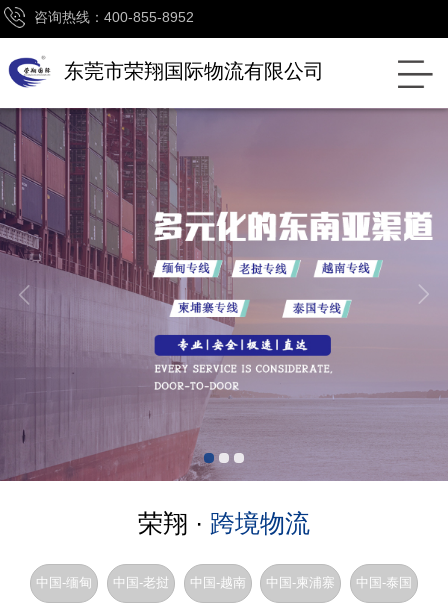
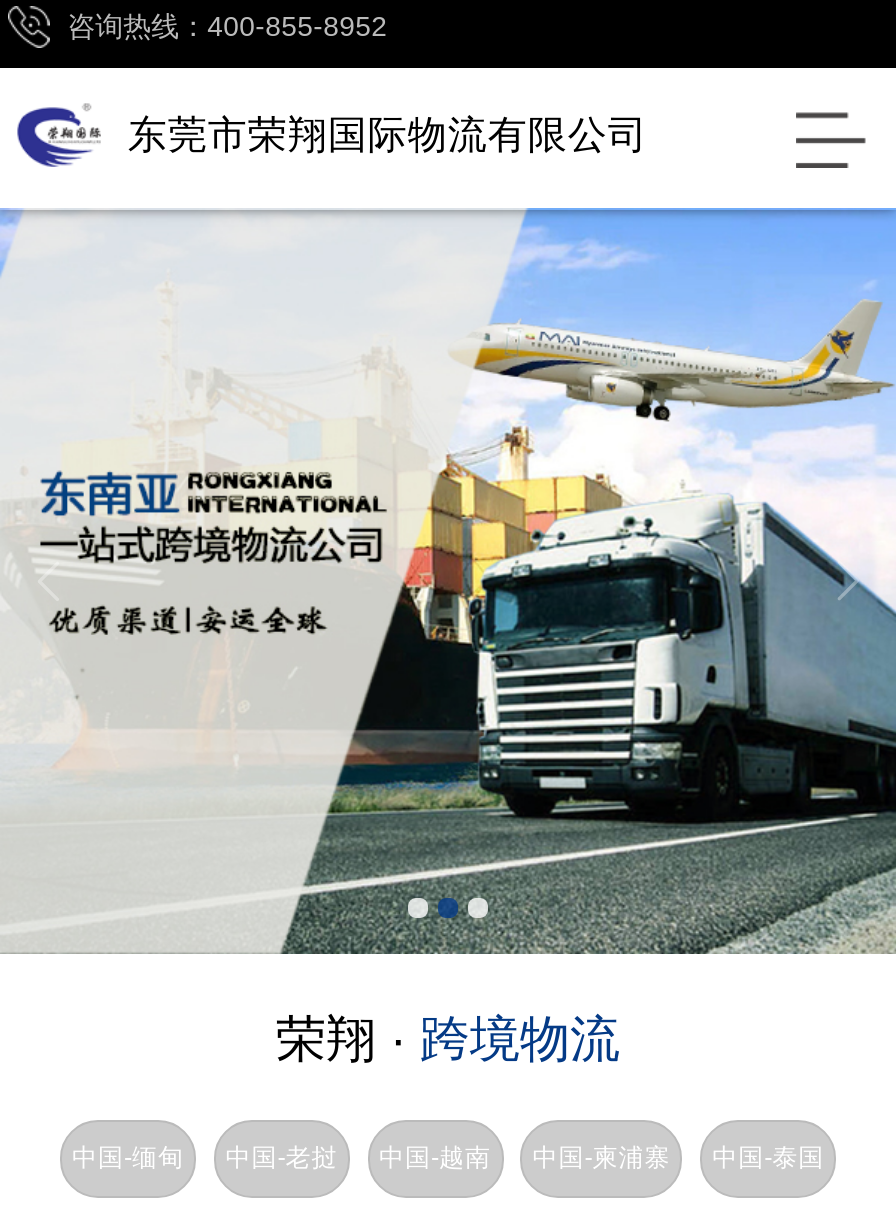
[3,107,445,481] [image] -> [6,206,890,954] [image]

